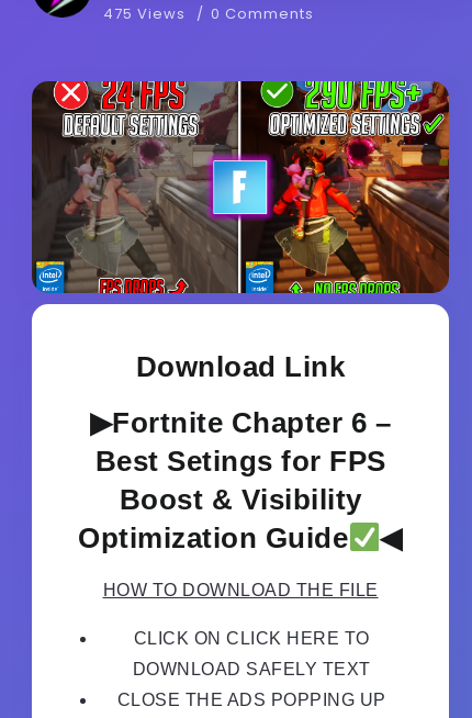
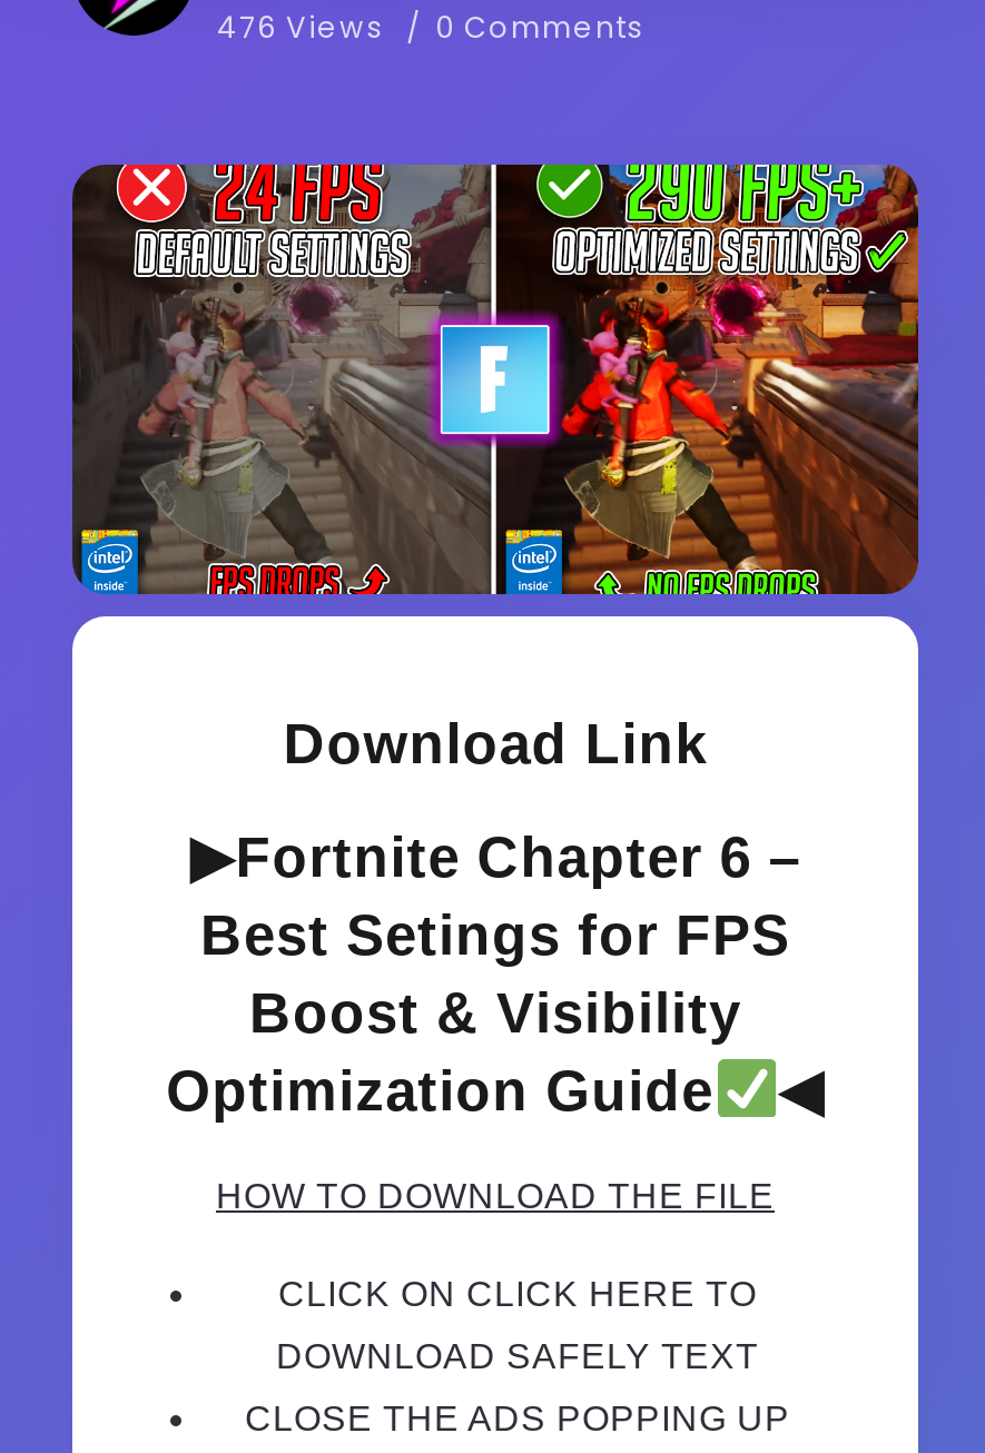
[103,4,314,24] 475 Views 0 Comments -> [217,7,644,49] 476 Views 0 Comments

